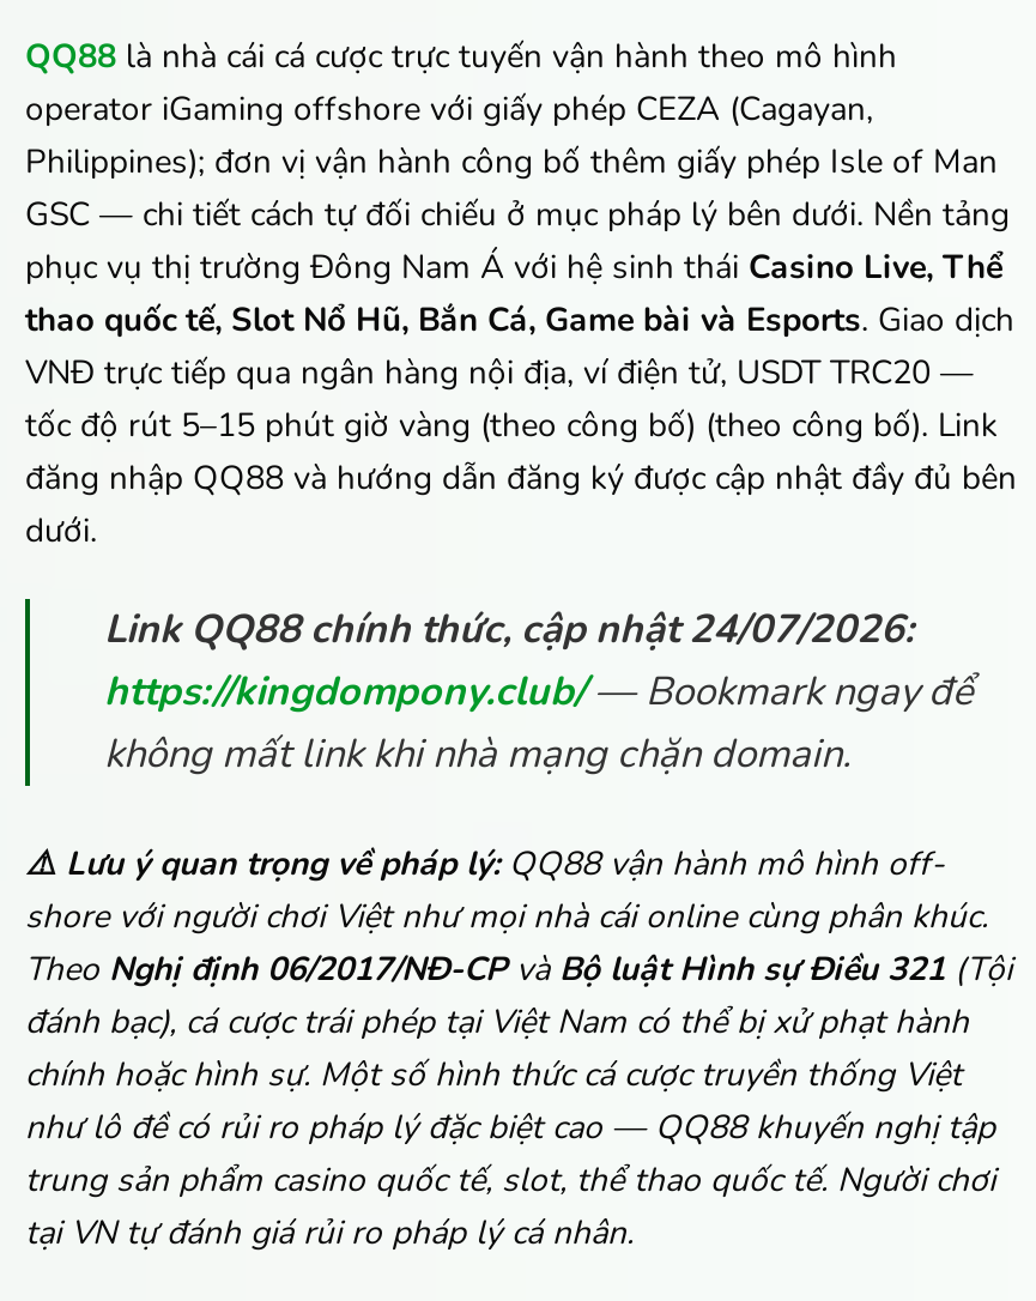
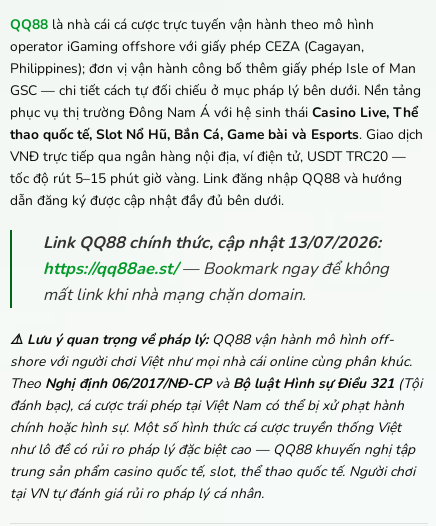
[25,402,1017,553] tốc độ rút 5–15 phút giờ vàng (theo công bố) (theo công bố). Link | đăng nhập QQ88 và hướng dẫn đăng ký được cập nhật đầy đủ bên | dưới. -> [10,169,402,210] tốc độ rút 5–15 phút giờ vàng. Link đăng nhập QQ88 và hướng | dẫn đăng ký được cập nhật đầy đủ bên dưới.
[104,603,974,782] Link QQ88 chính thức, cập nhật 24/07/2026: | https://kingdompony.club/— Bookmark ngay để | không mất link khi nhà mạng chặn domain. -> [43,230,389,305] Link QQ88 chính thức, cập nhật 13/07/2026: | https://qq88ae.st/— Bookmark ngay để không | mất link khi nhà mạng chặn domain.

